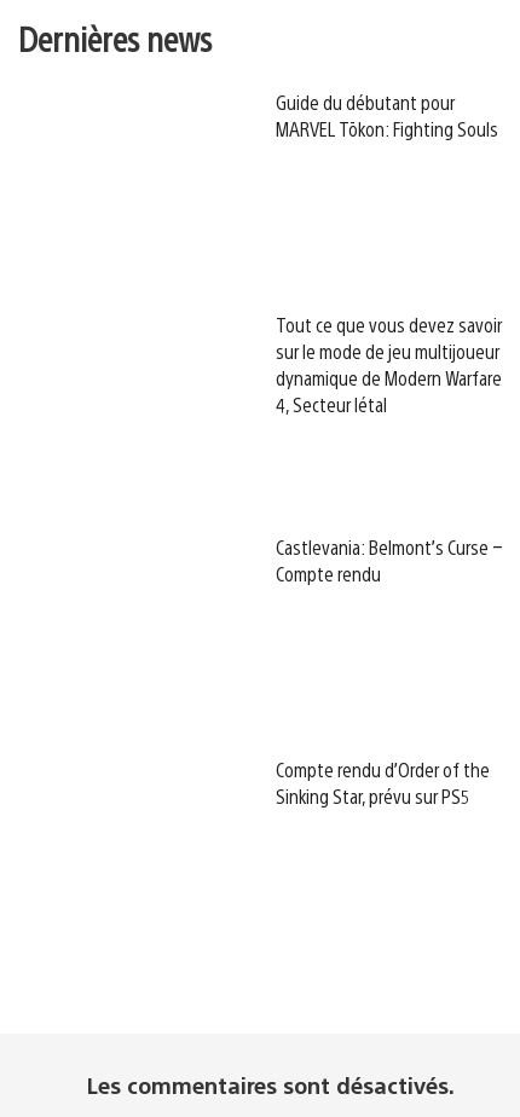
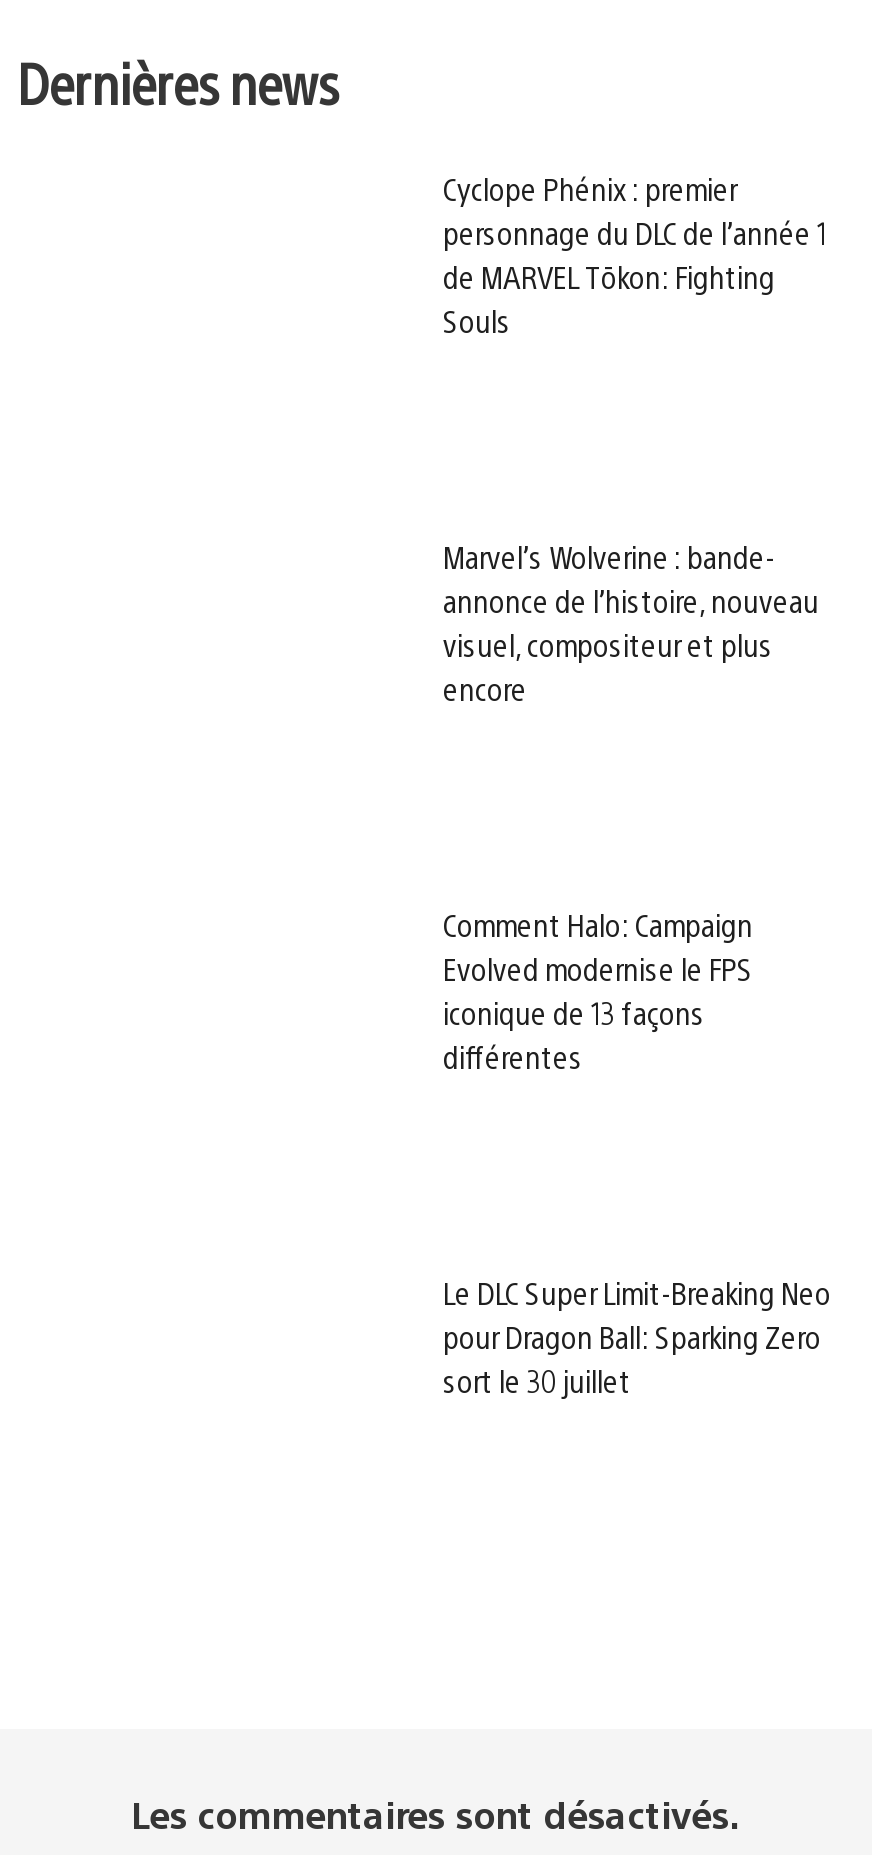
[276,89,498,141] Guide du débutant pour | MARVEL Tōkon: Fighting Souls -> [443,167,827,341] Cyclope Phénix : premier | personnage du DLC de l’année 1 | de MARVEL Tōkon: Fighting | Souls
[276,312,502,417] Tout ce que vous devez savoir | sur le mode de jeu multijoueur | dynamique de Modern Warfare | 4, Secteur létal -> [443,535,819,709] Marvel’s Wolverine : bande- | annonce de l’histoire, nouveau | visuel, compositeur et plus | encore
[276,534,503,586] Castlevania: Belmont’s Curse – | Compte rendu -> [443,903,753,1077] Comment Halo: Campaign | Evolved modernise le FPS | iconique de 13 façons | différentes
[276,757,490,808] Compte rendu d’Order of the | Sinking Star, prévu sur PS5 -> [443,1271,831,1401] Le DLC Super Limit-Breaking Neo | pour Dragon Ball: Sparking Zero | sort le 30 juillet

